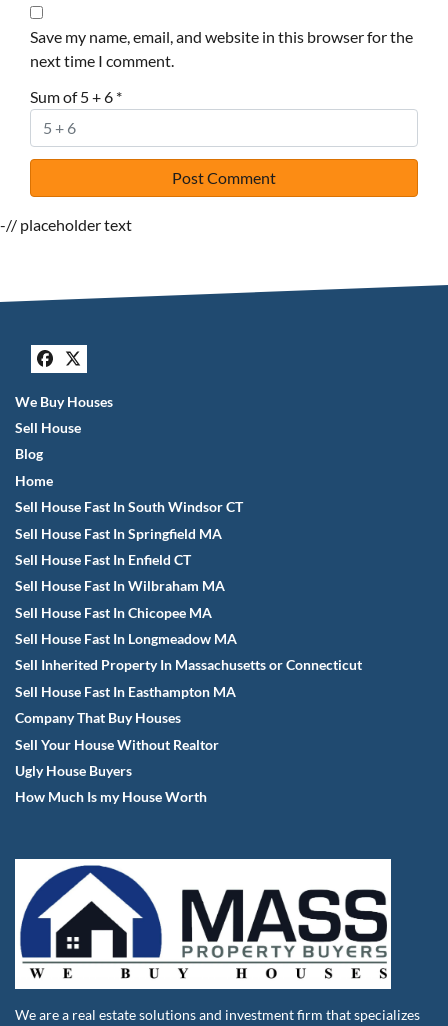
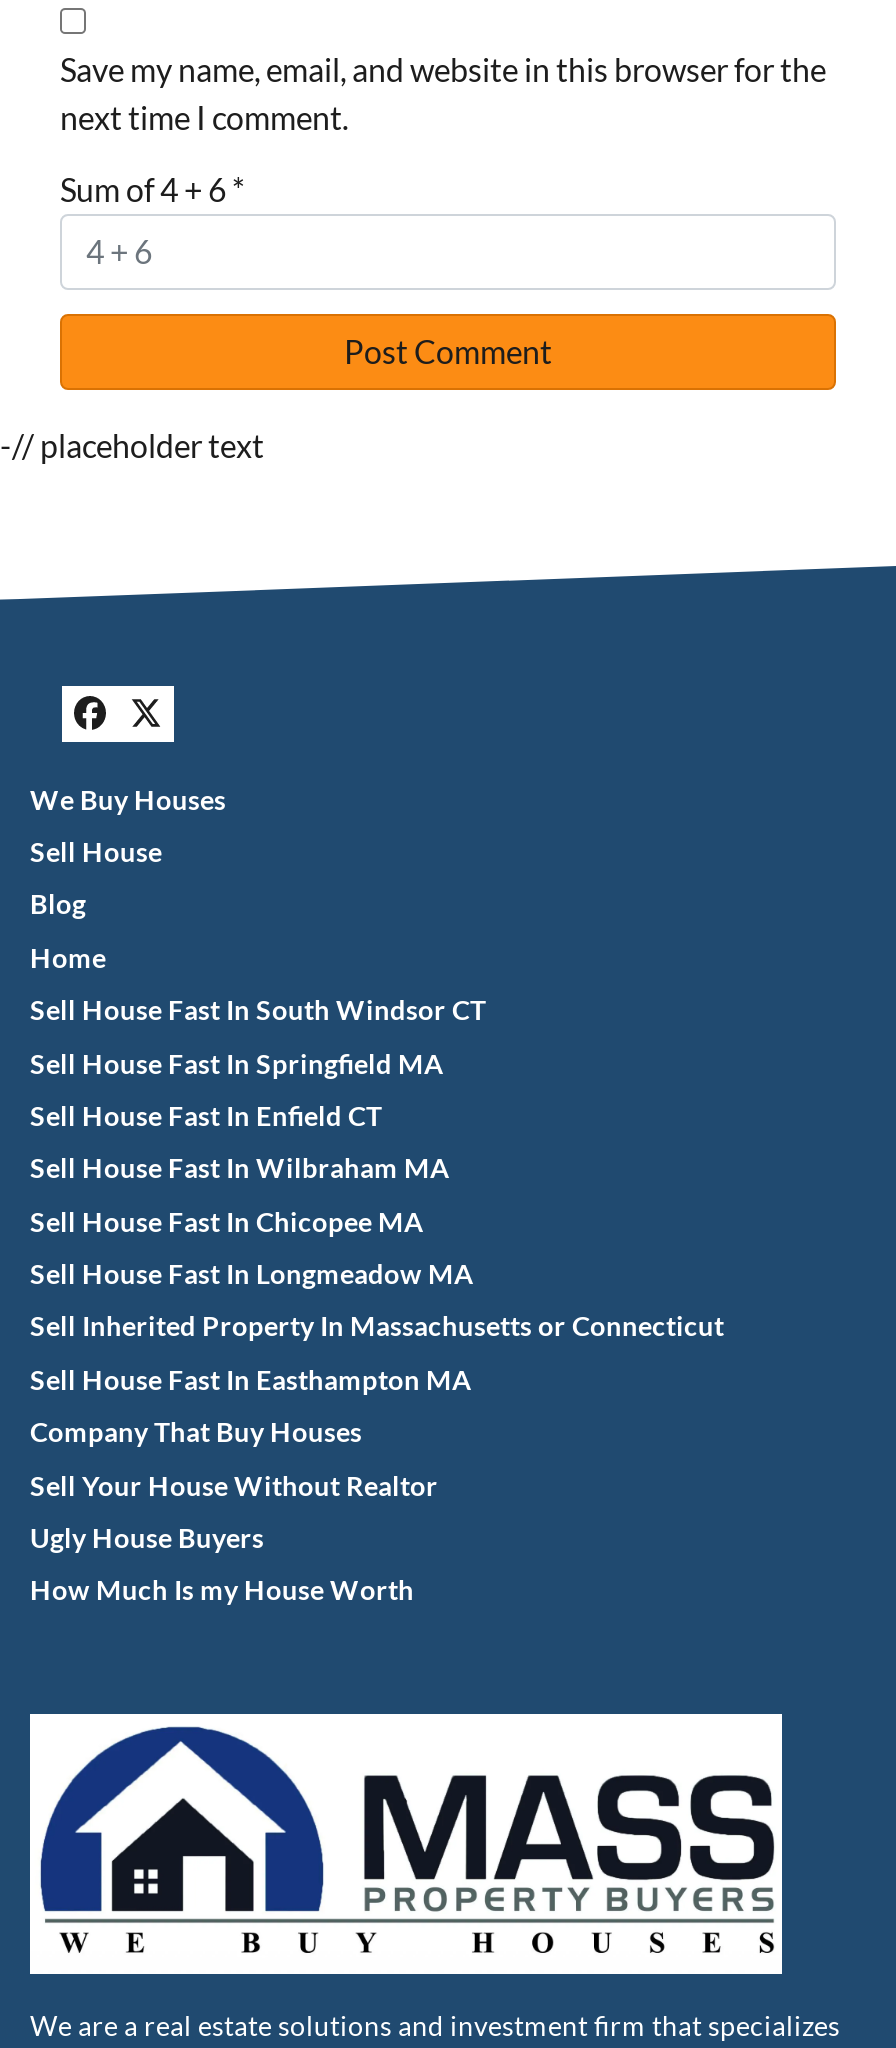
[30,87,122,106] Sum of 5 + 6 * -> [60,169,244,207] Sum of 4 + 6 *

